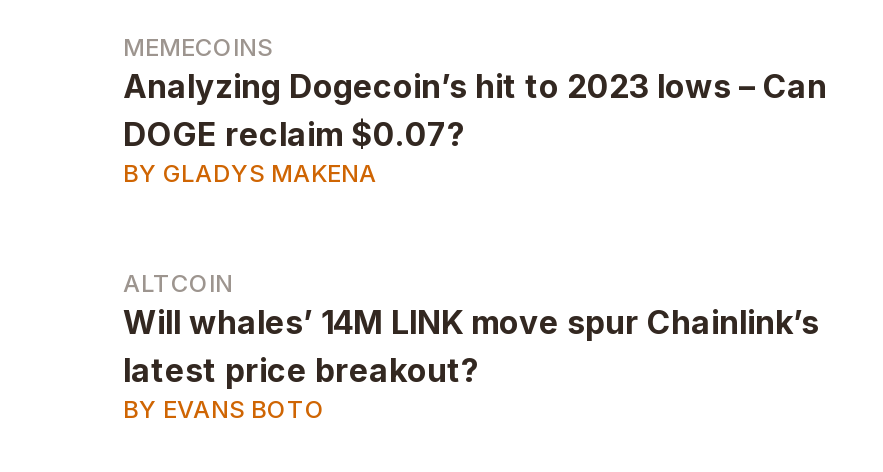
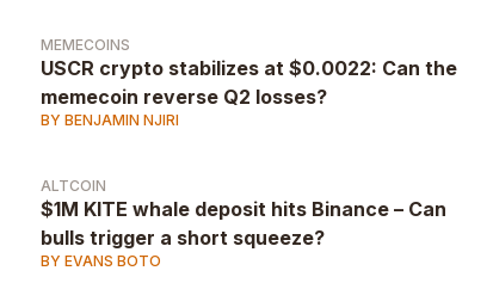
[123,65,827,187] Analyzing Dogecoin’s hit to 2023 lows – Can | DOGE reclaim $0.07? | BY GLADYS MAKENA -> [41,56,457,129] USCR crypto stabilizes at $0.0022: Can the | memecoin reverse Q2 losses? | BY BENJAMIN NJIRI
[123,301,819,389] Will whales’ 14M LINK move spur Chainlink’s | latest price breakout? -> [41,197,446,249] $1M KITE whale deposit hits Binance – Can | bulls trigger a short squeeze?

